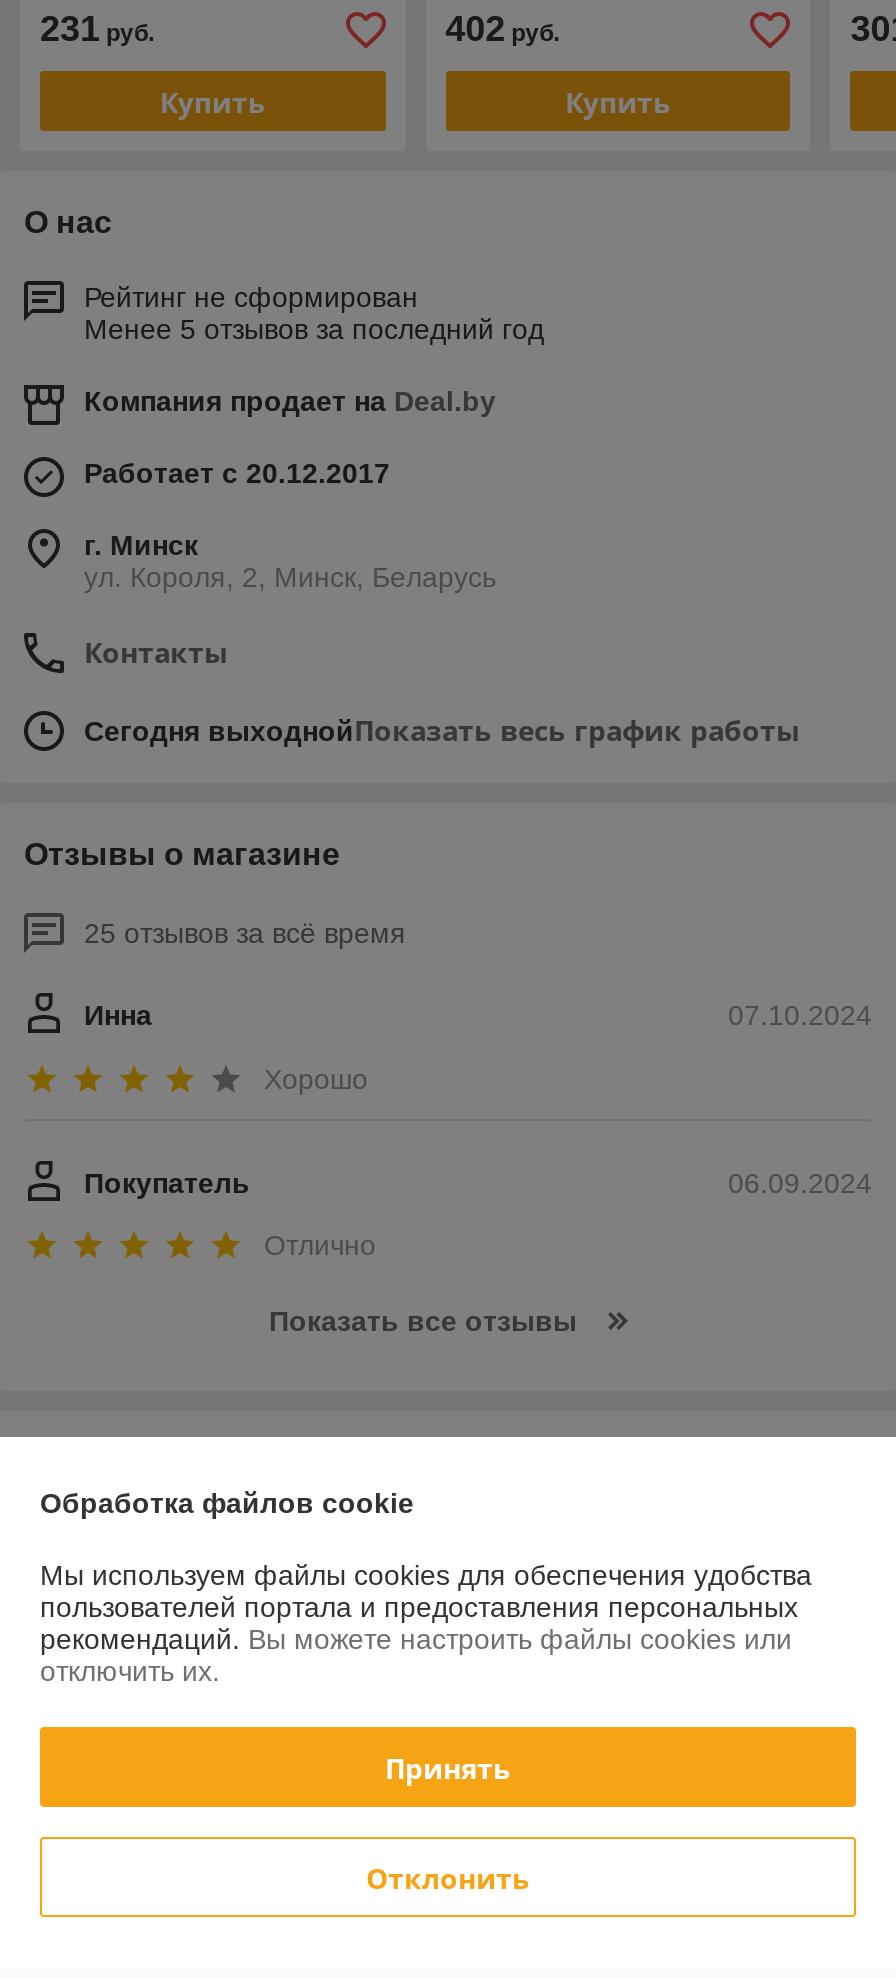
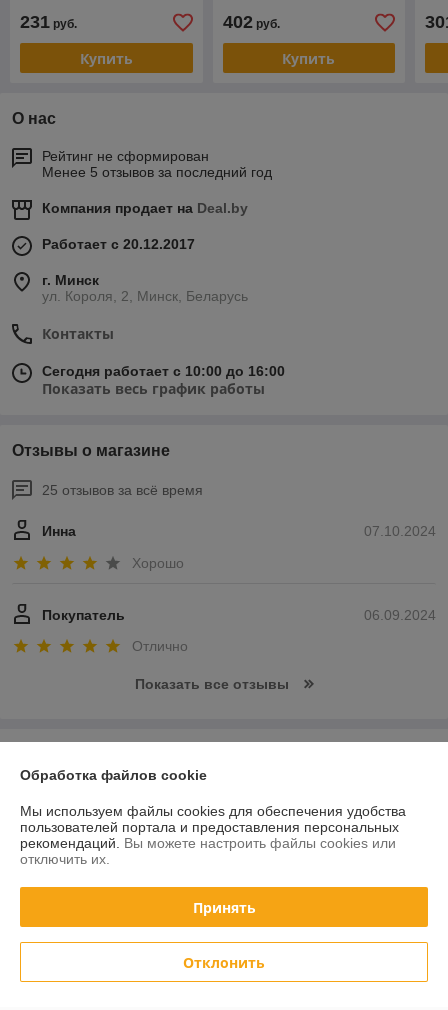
[84,712,800,750] Сегодня выходнойПоказать весь график работы -> [42,363,285,398] Сегодня работает с 10:00 до 16:00 | Показать весь график работы

